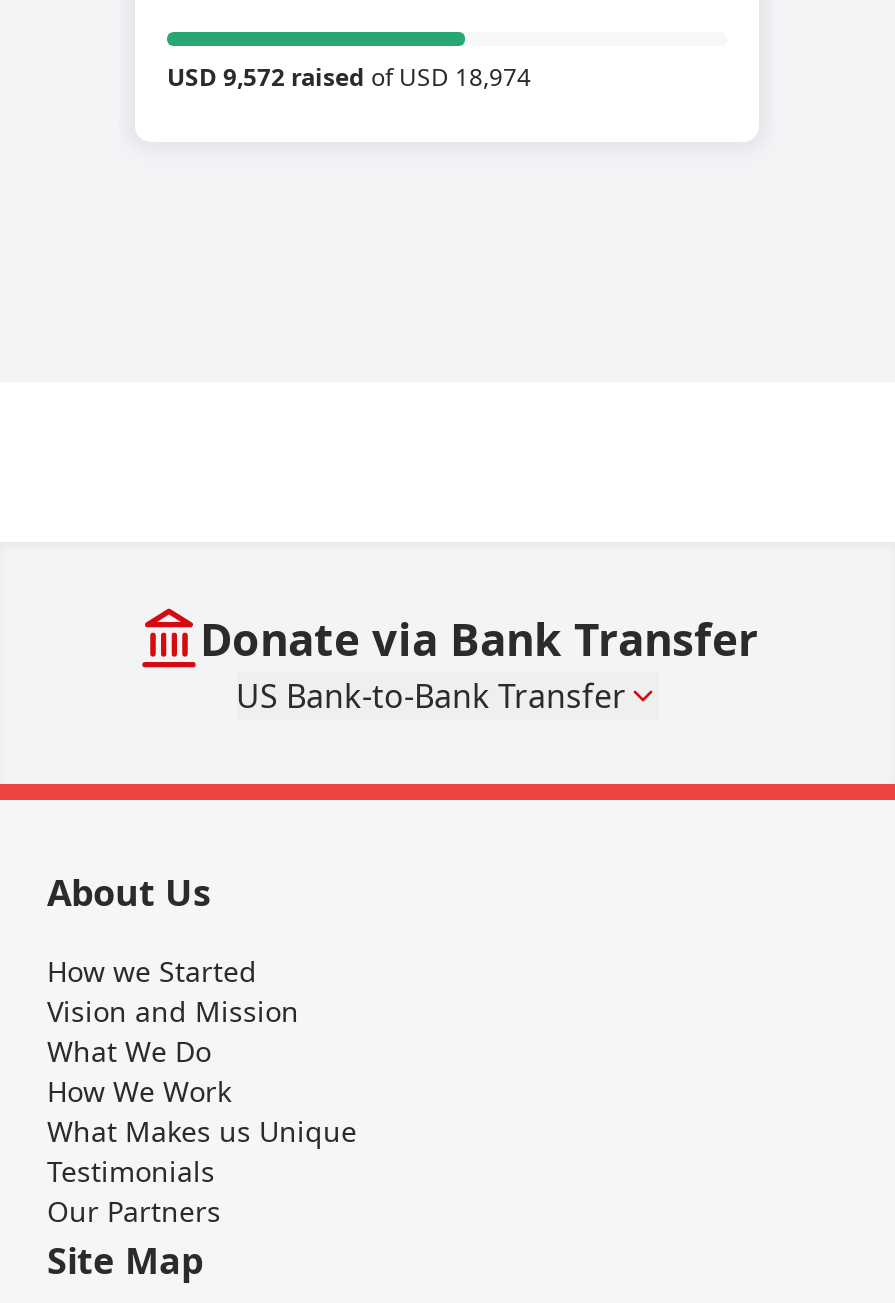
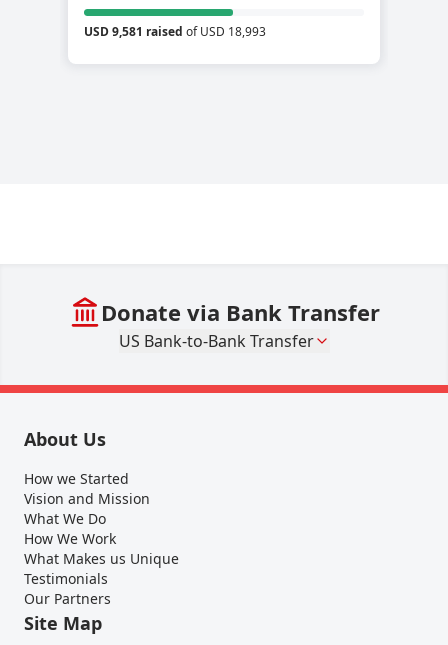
[167,60,531,94] USD 9,572 raised of USD 18,974 -> [84,23,266,40] USD 9,581 raised of USD 18,993

